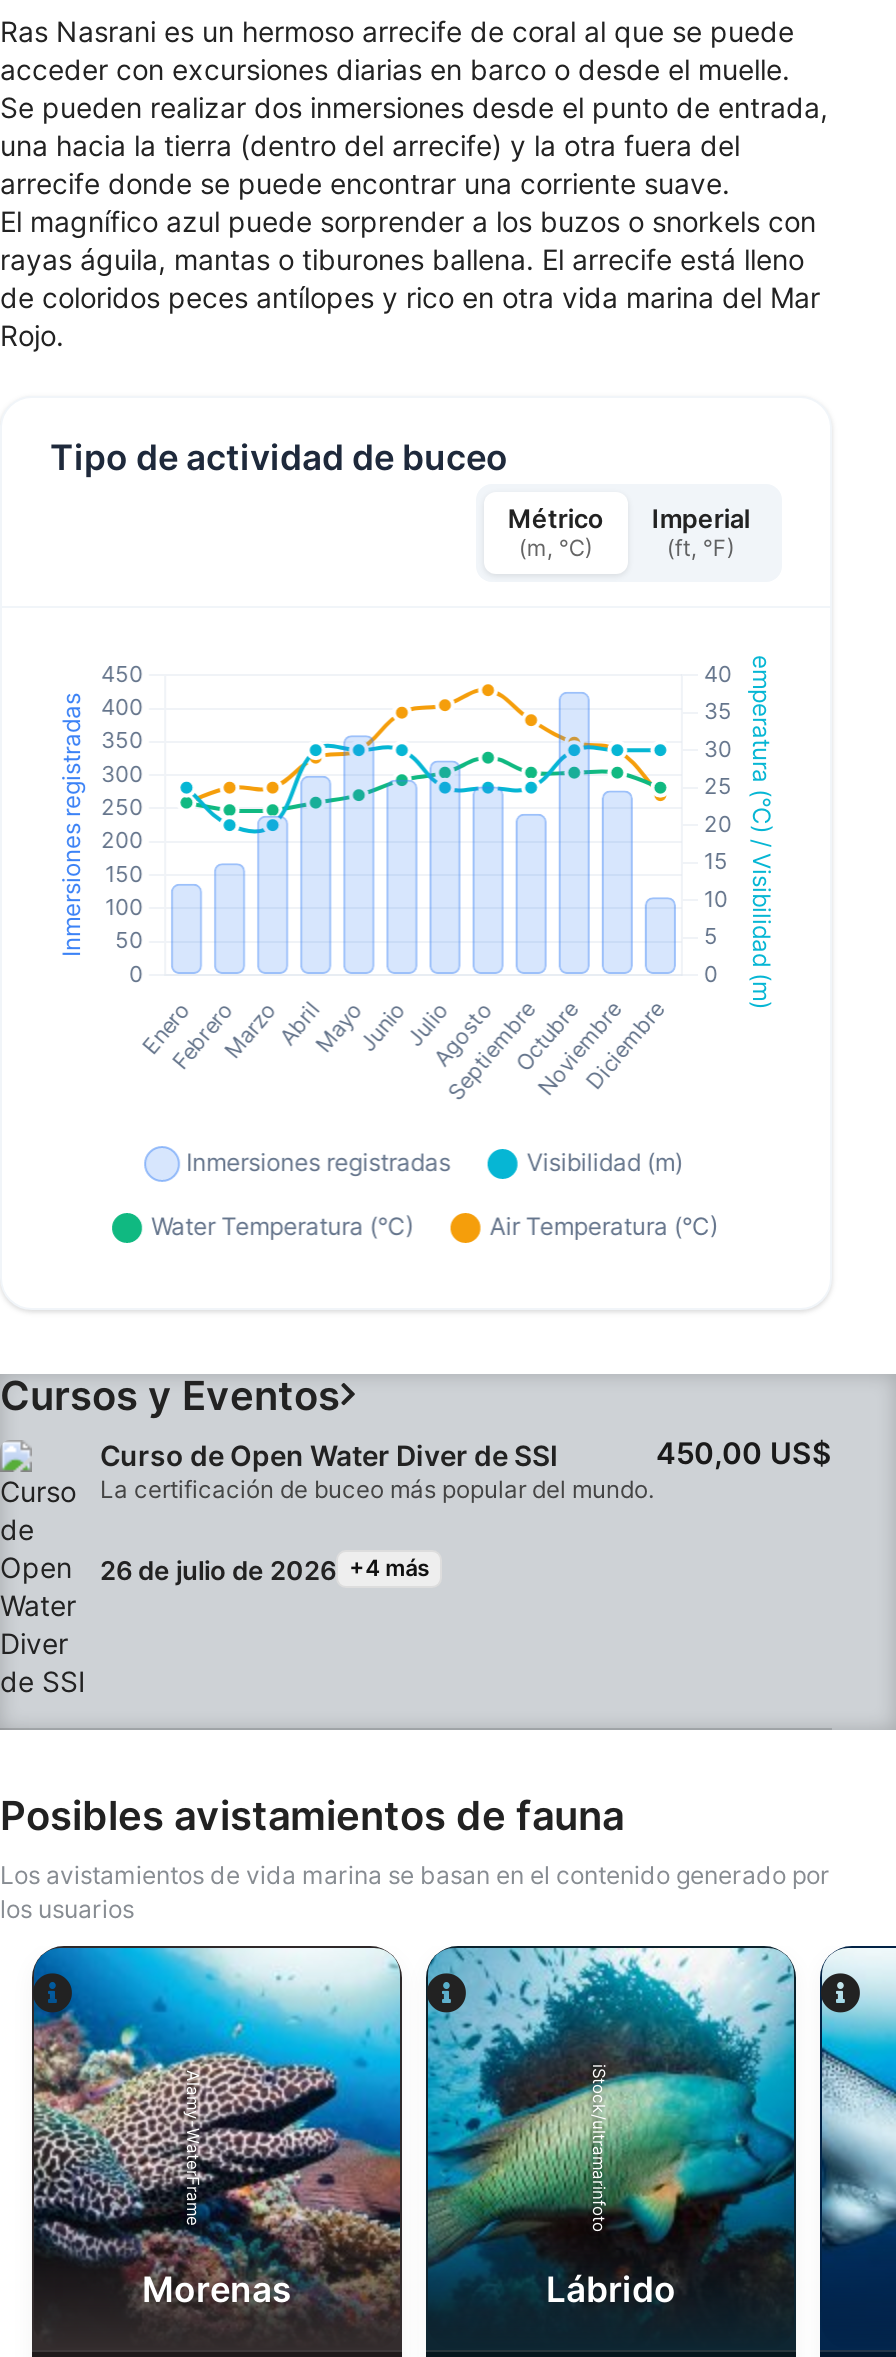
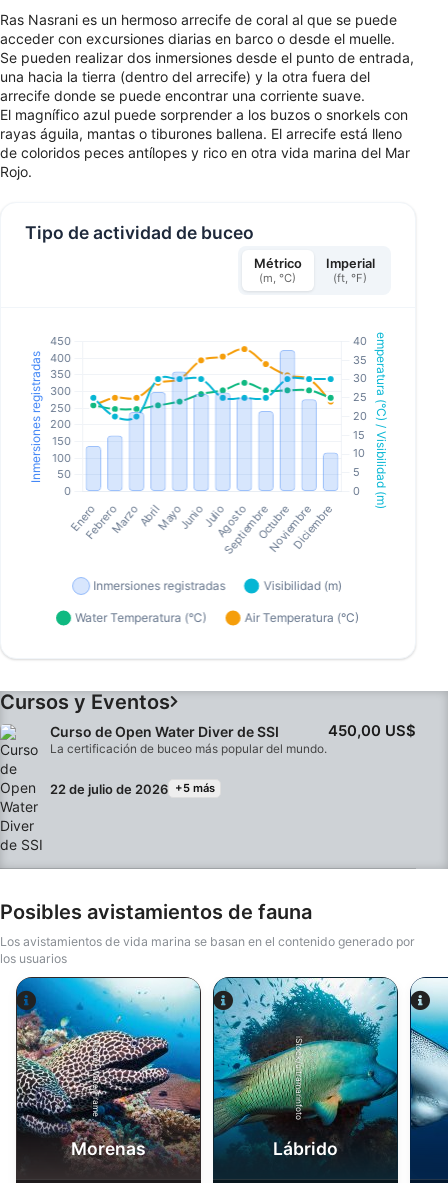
[100,1554,429,1586] 26 de julio de 2026 +4 más -> [50,781,215,797] 22 de julio de 2026 +5 más

